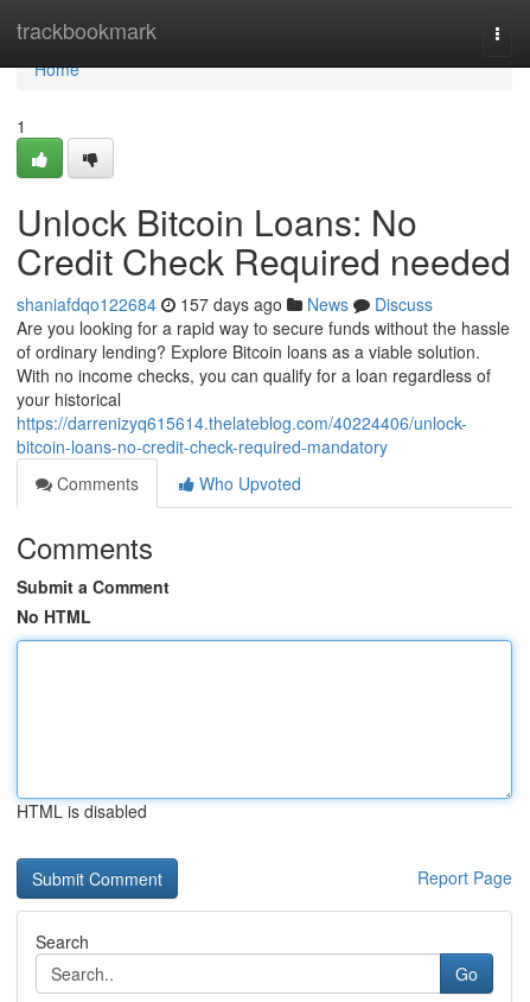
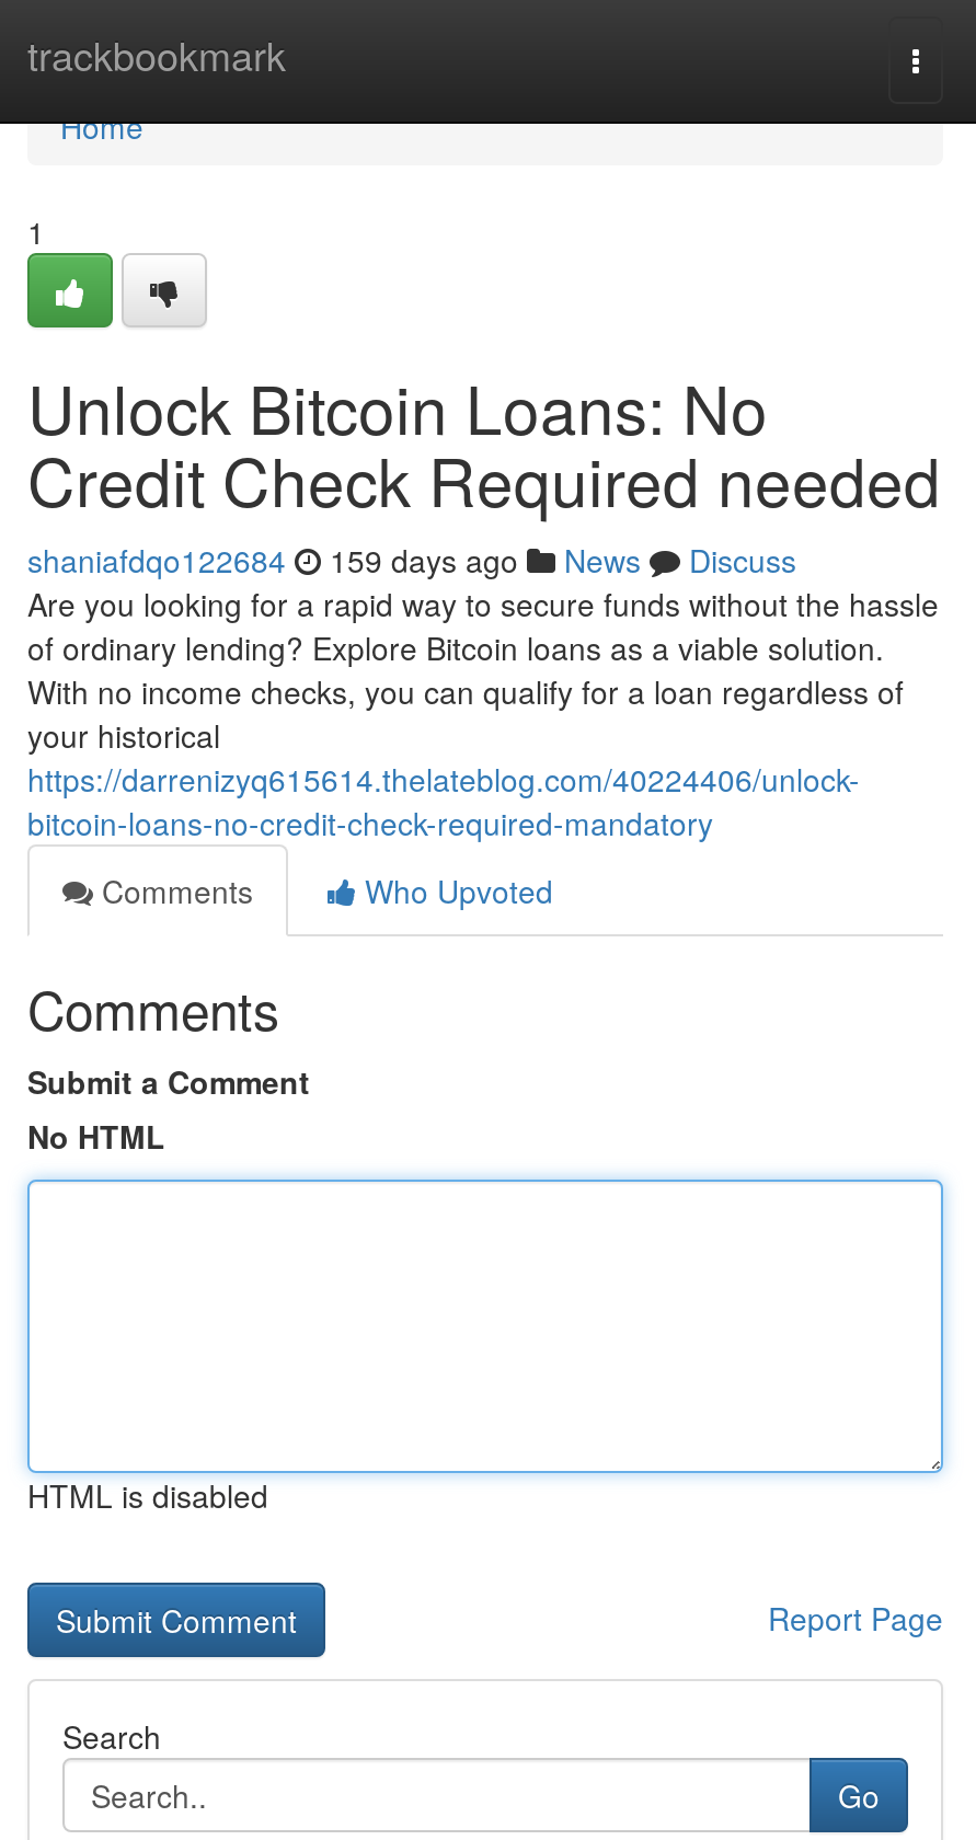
[17,292,433,316] shaniafdqo122684 157 days ago News Discuss -> [27,538,796,582] shaniafdqo122684 159 days ago News Discuss

